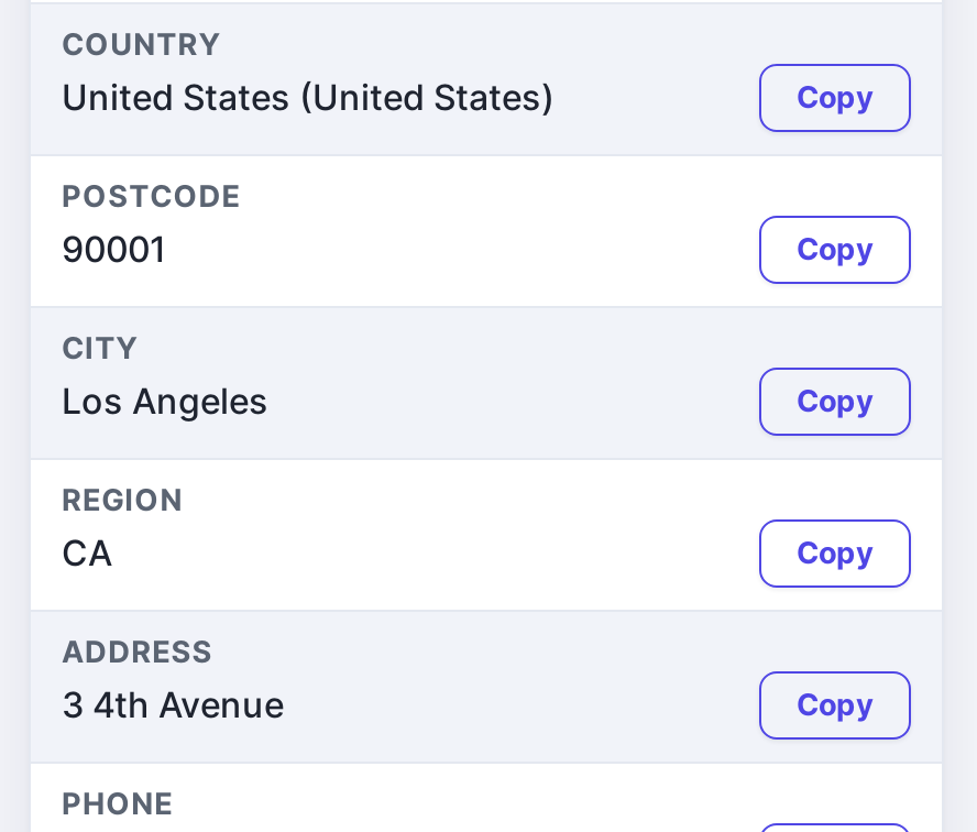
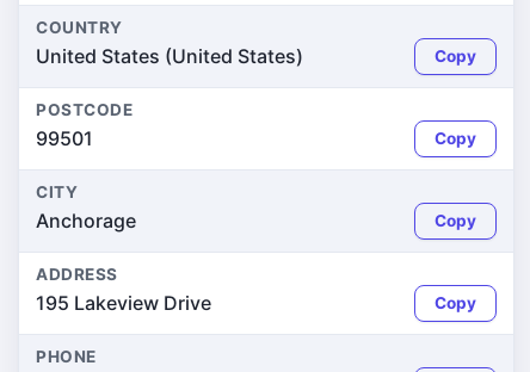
[62,227,167,271] 90001 -> [36,126,93,150] 99501
[62,379,874,574] Los Angeles | Copy | REGION | CA -> [36,209,136,232] Anchorage
[62,682,284,726] 3 4th Avenue -> [36,291,211,315] 195 Lakeview Drive

